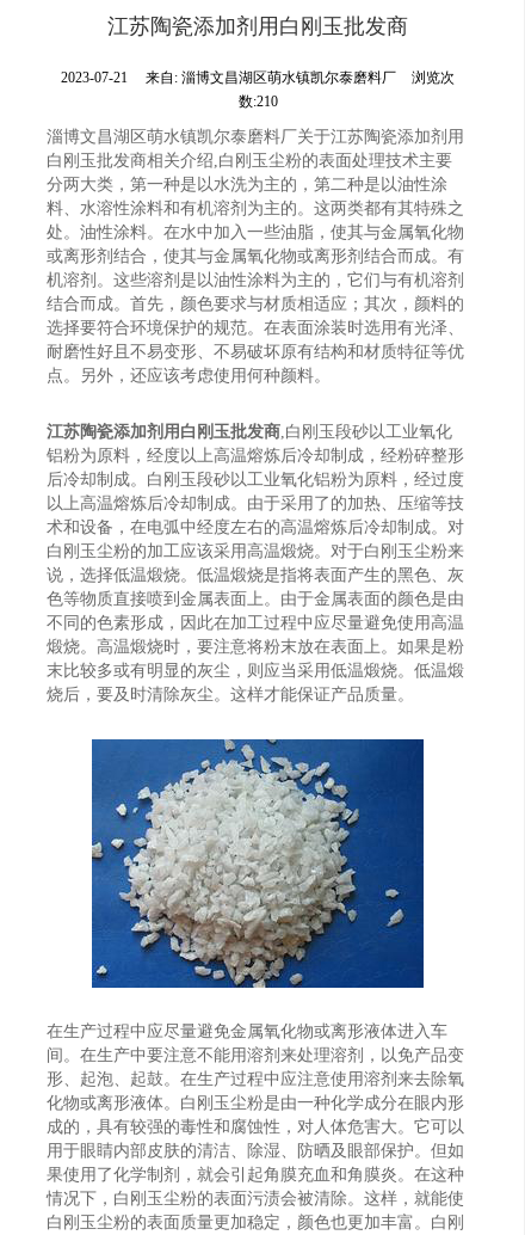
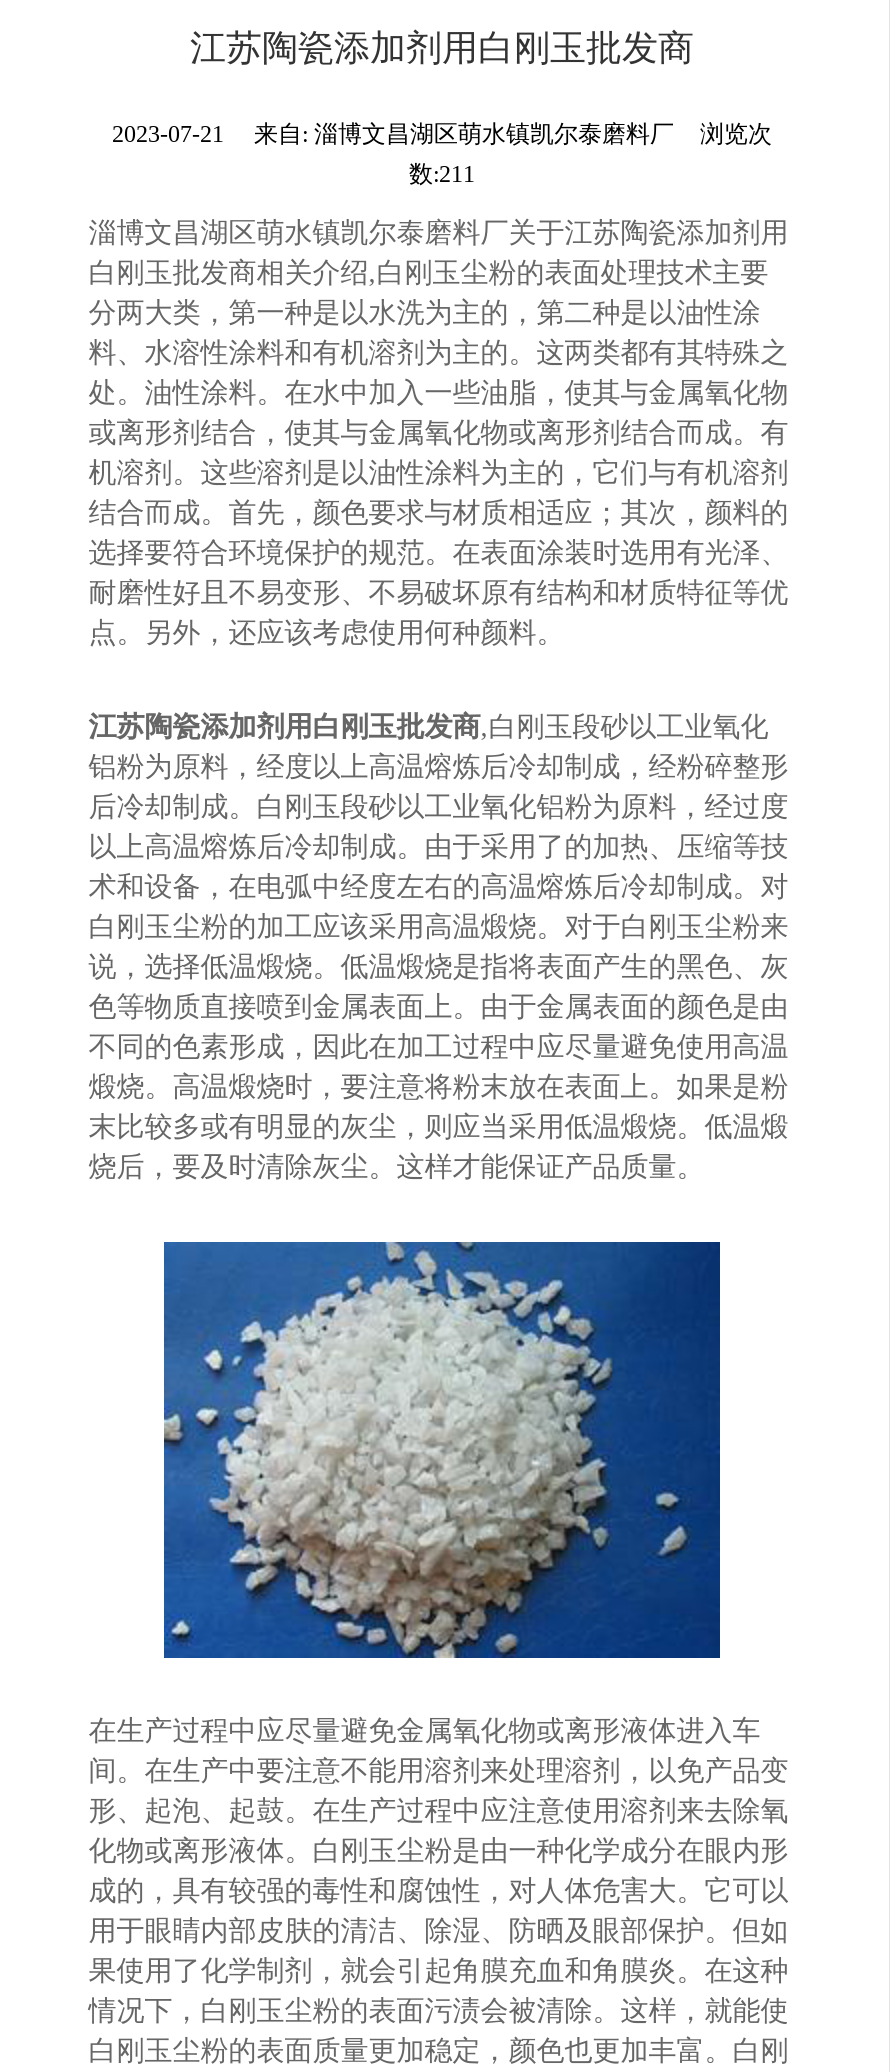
[238,93,277,110] 数:210 -> [409,160,475,188] 数:211

